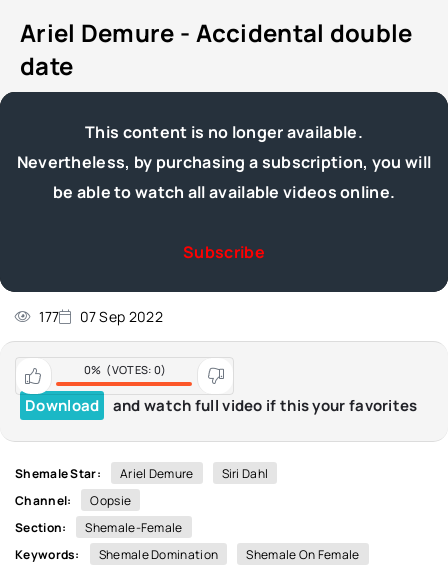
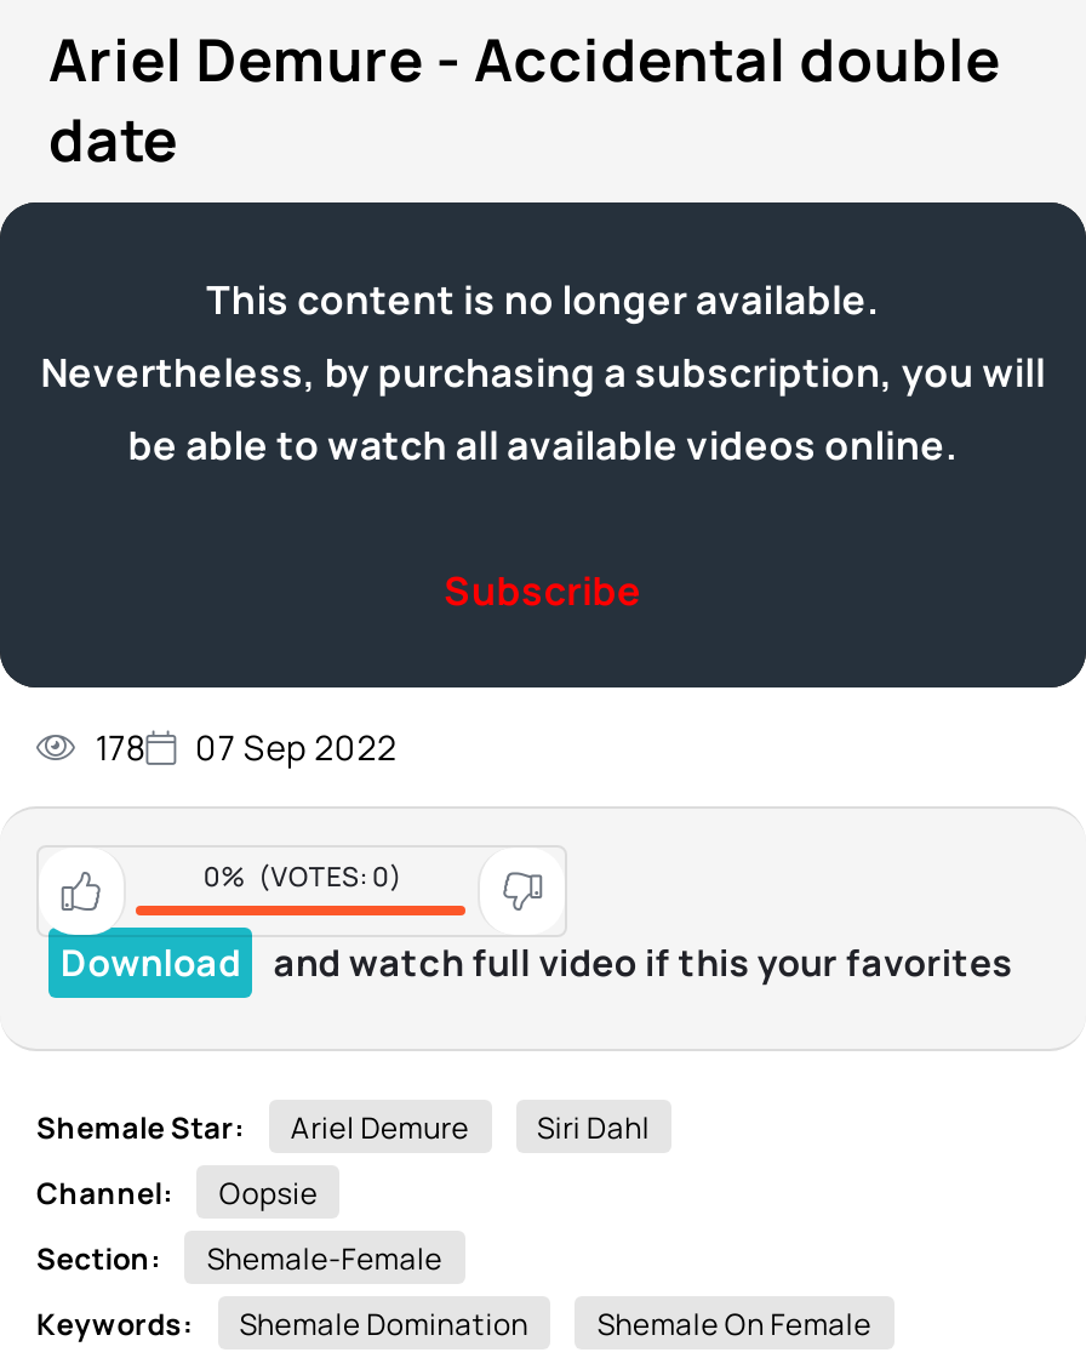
[39,307,163,326] 177 07 Sep 2022 -> [95,724,397,770] 178 07 Sep 2022

